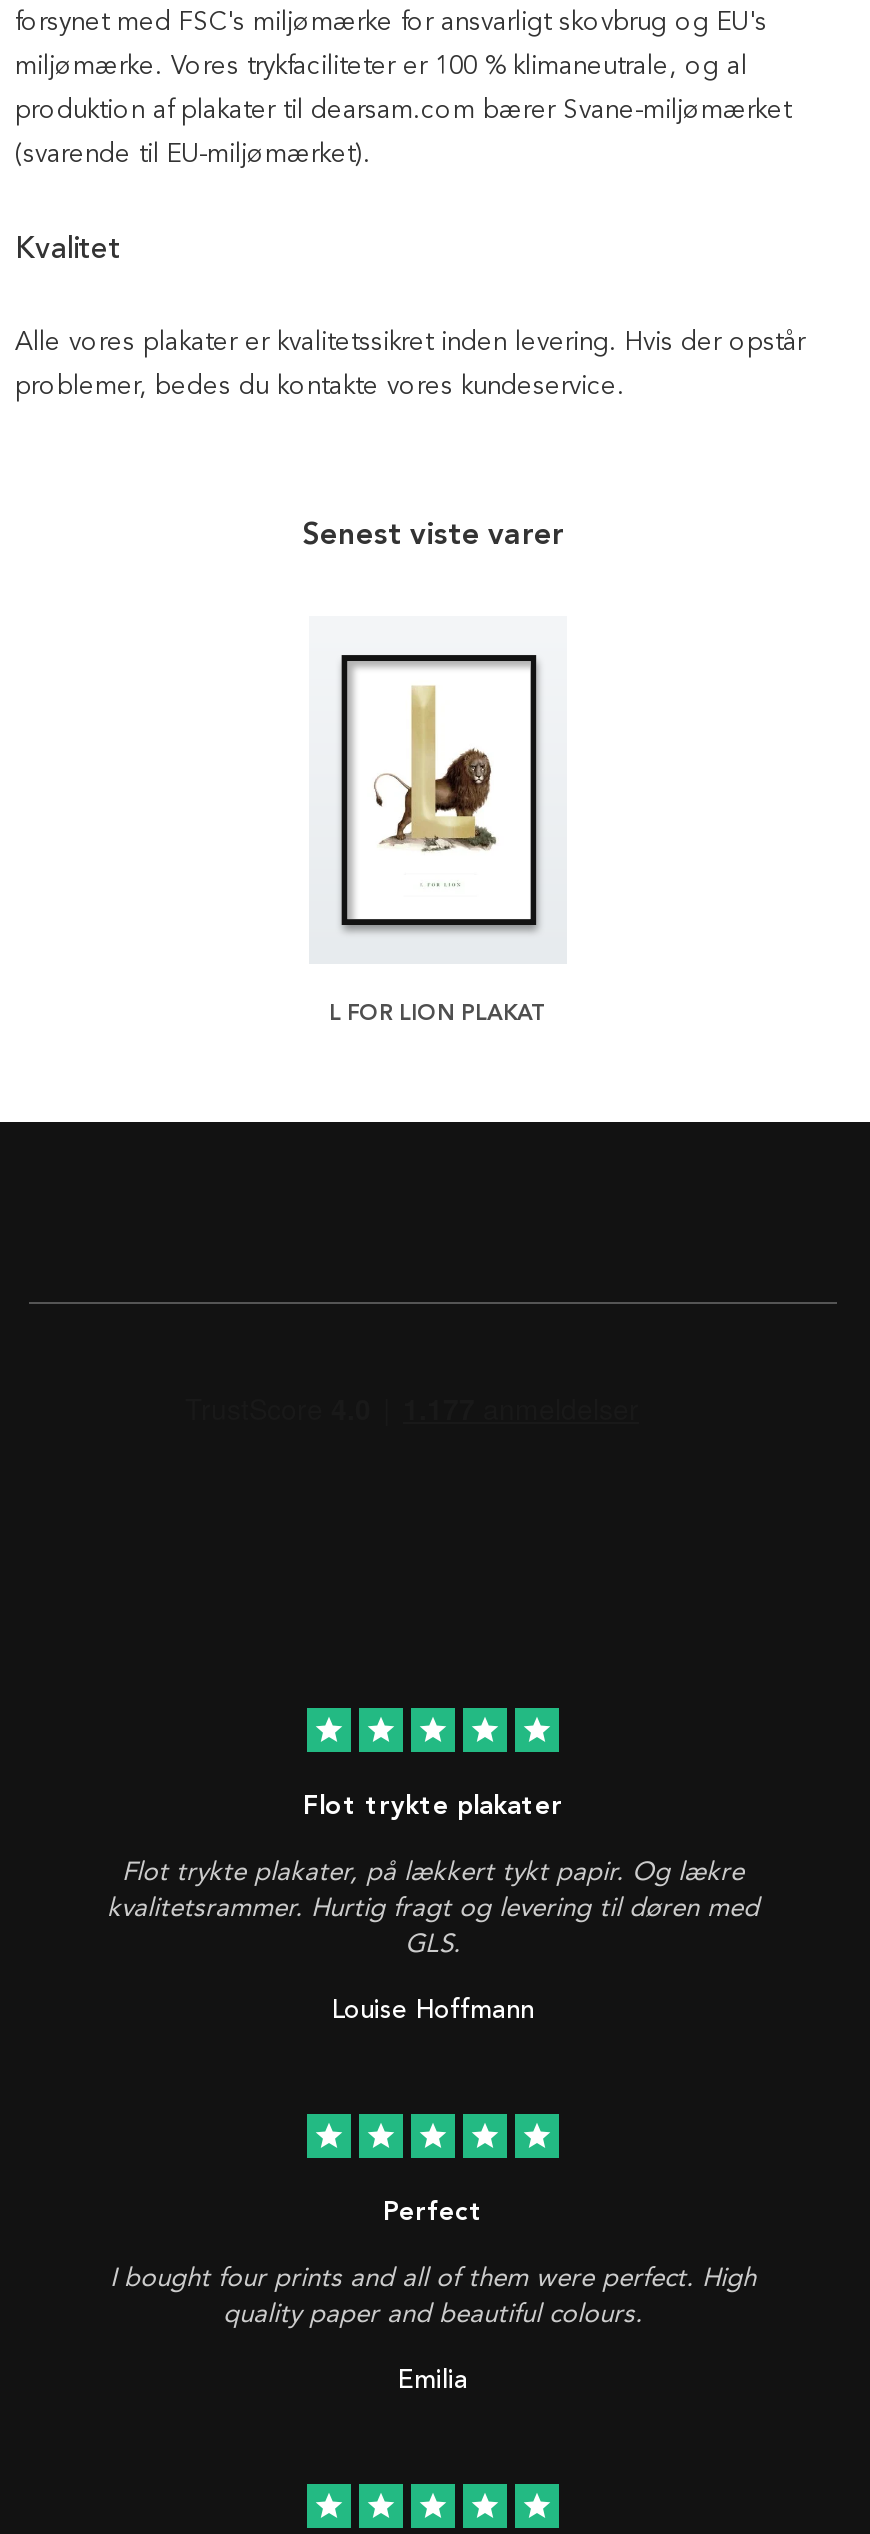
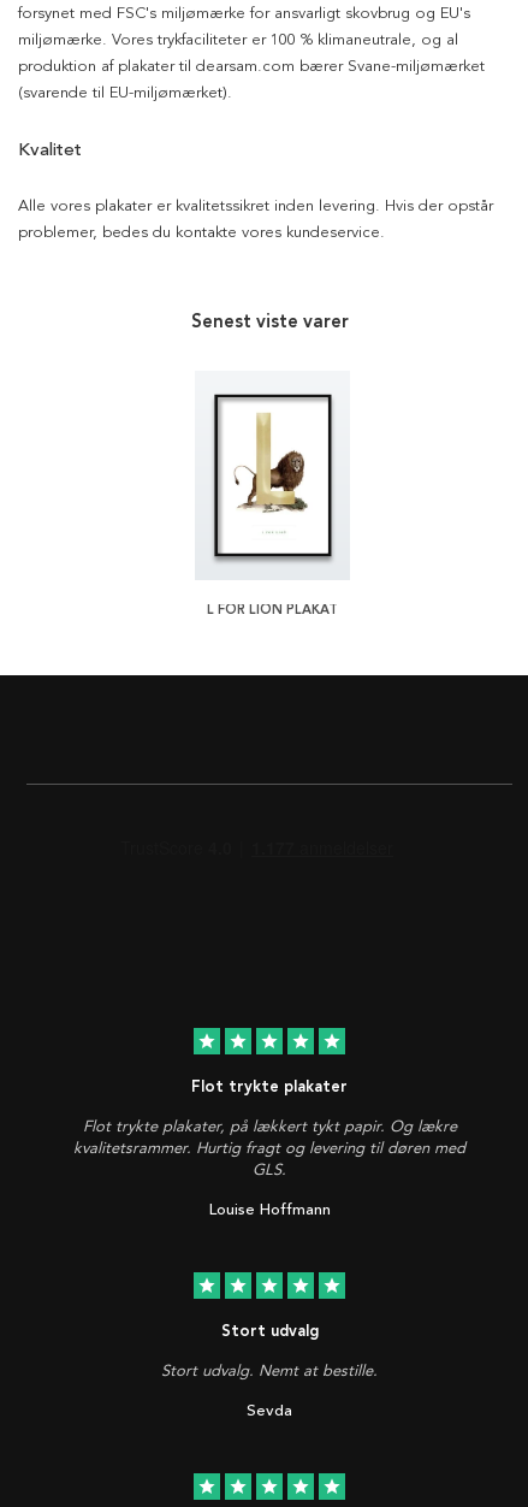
[383,2196,483,2226] Perfect -> [221,1322,318,1340] Stort udvalg
[110,2262,756,2328] I bought four prints and all of them were perfect. High | quality paper and beautiful colours. -> [161,1361,378,1379] Stort udvalg. Nemt at bestille.
[398,2364,468,2396] Emilia -> [247,1401,292,1420] Sevda

